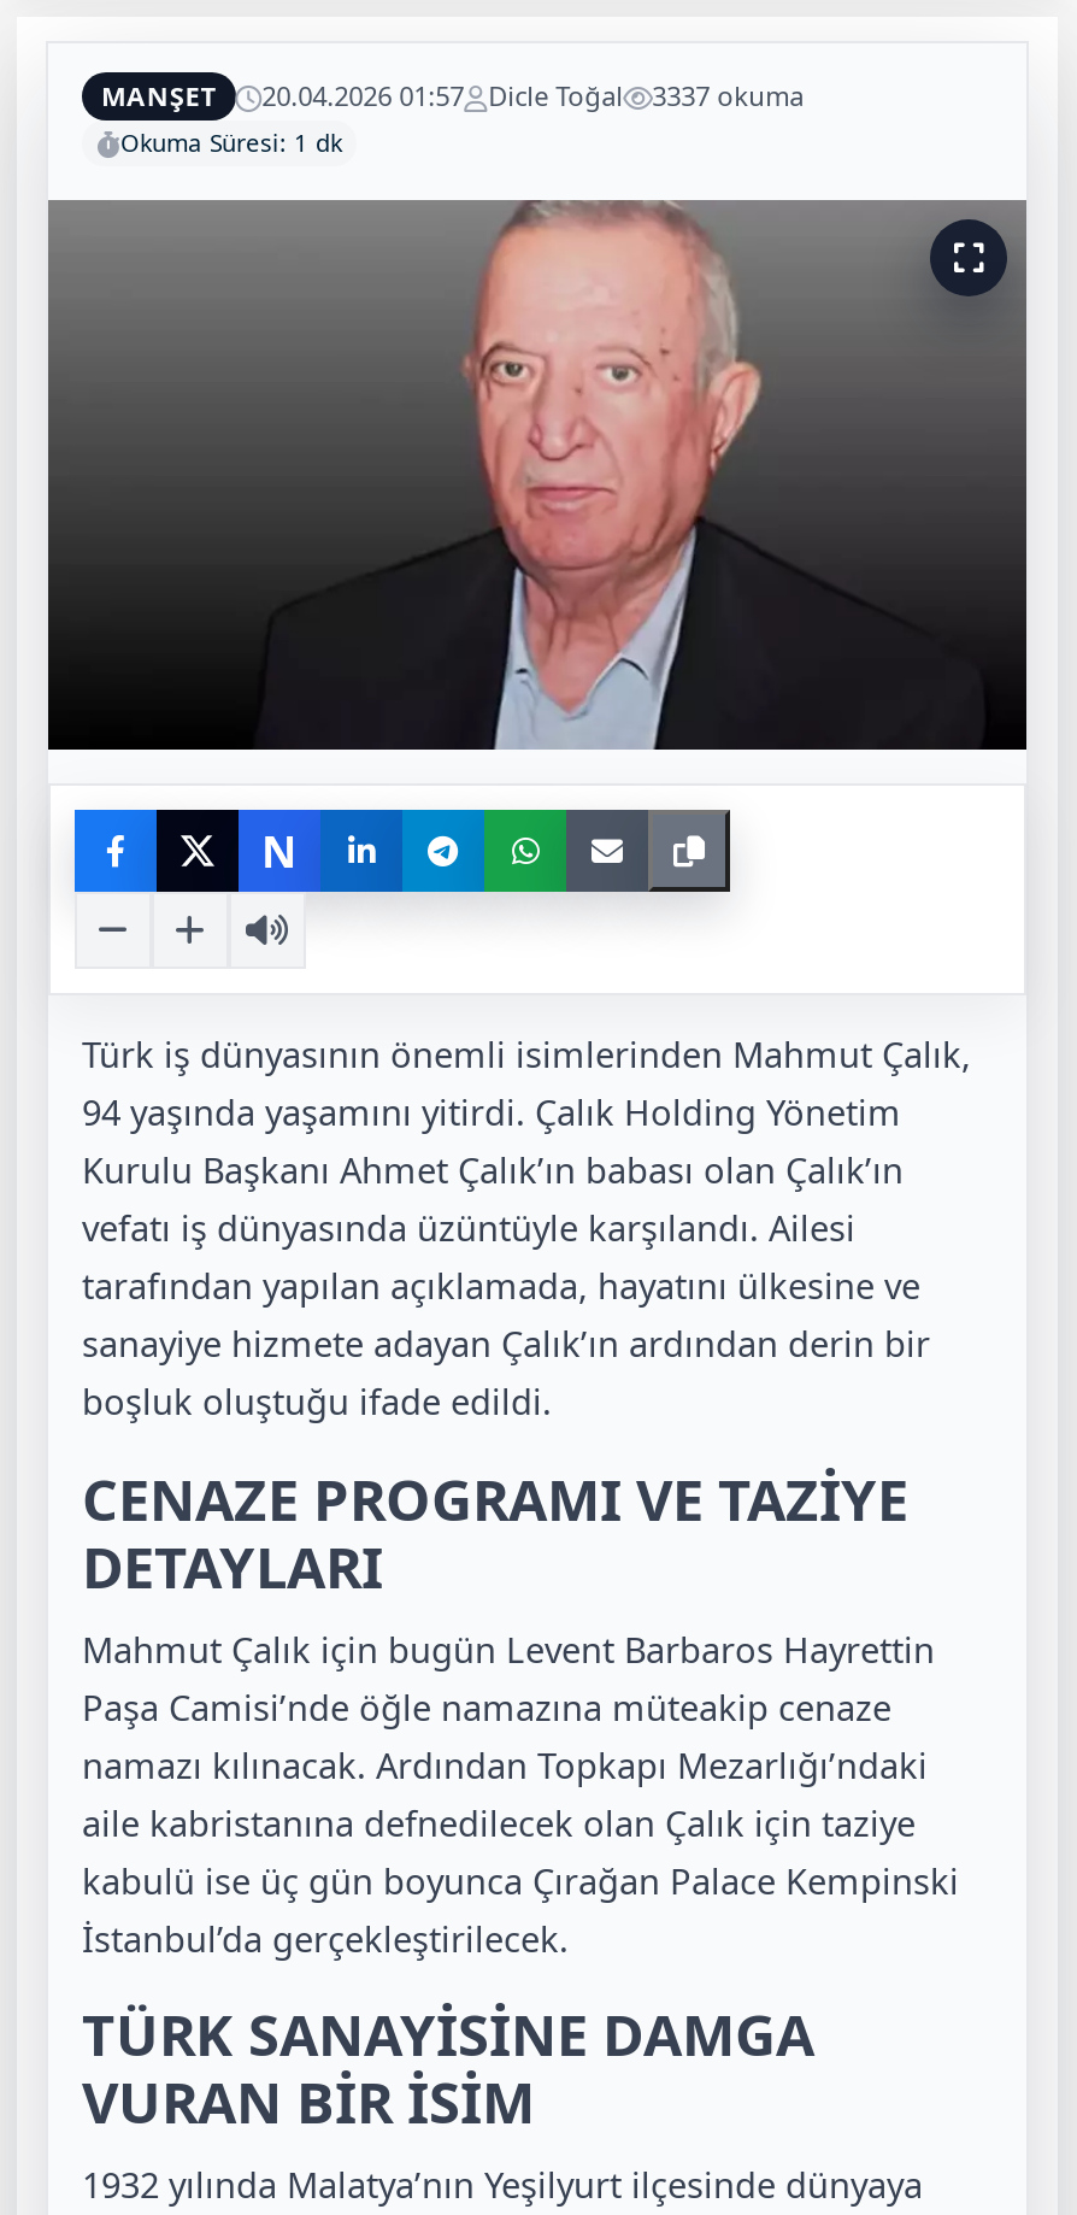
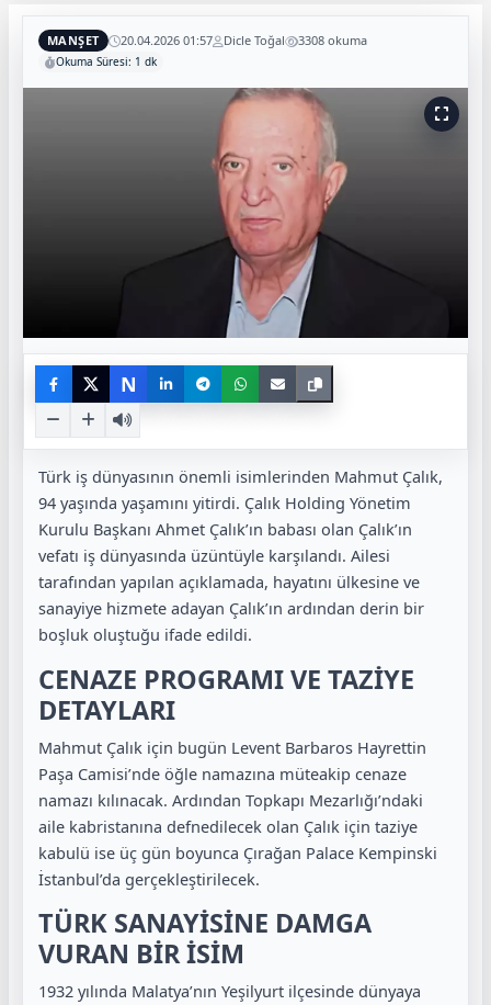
[101,77,804,113] MANŞET 20.04.2026 01:57 Dicle Toğal 3337 okuma -> [47,32,367,48] MANŞET 20.04.2026 01:57 Dicle Toğal 3308 okuma

